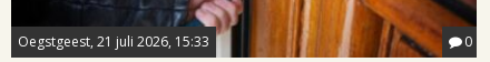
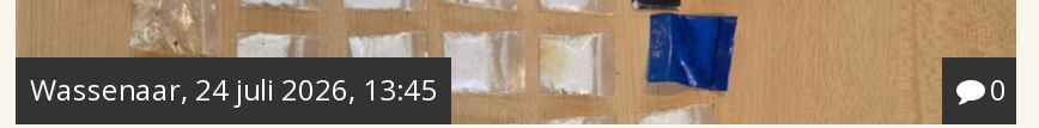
[18,32,209,51] Oegstgeest, 21 juli 2026, 15:33 -> [30,69,437,110] Wassenaar, 24 juli 2026, 13:45

